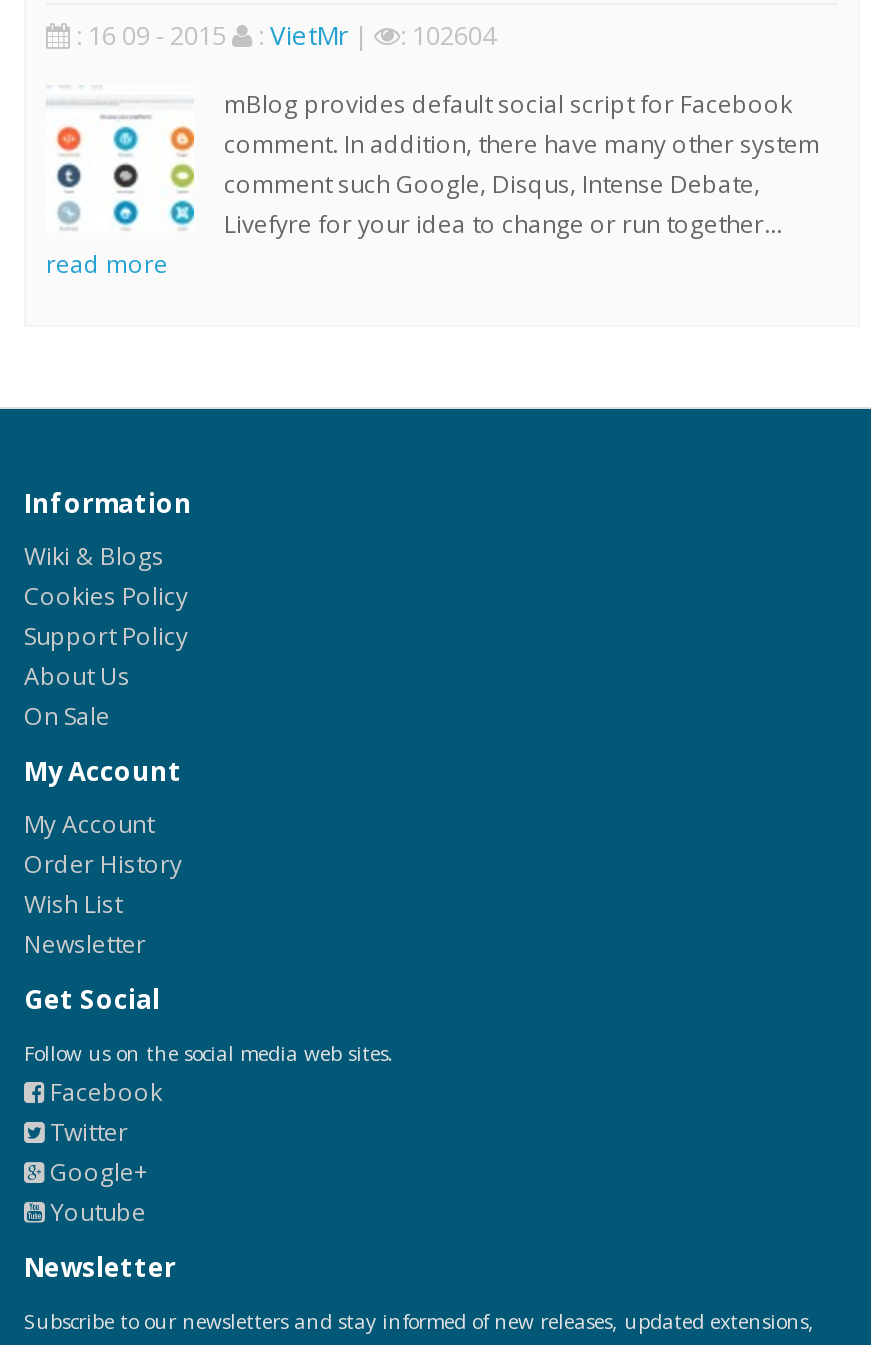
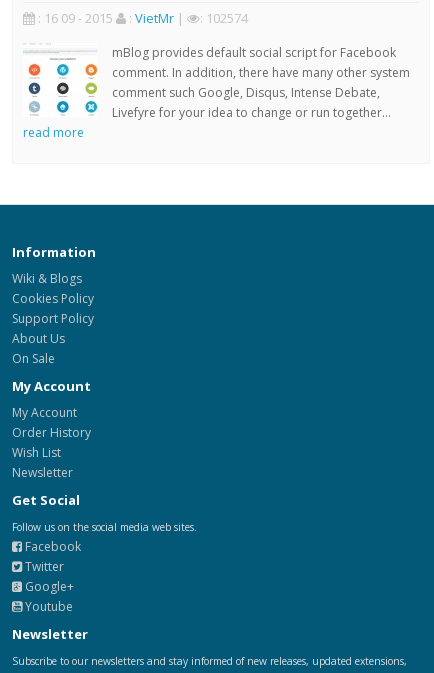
[400,17,496,53] : 102604 -> [200,9,248,27] : 102574

